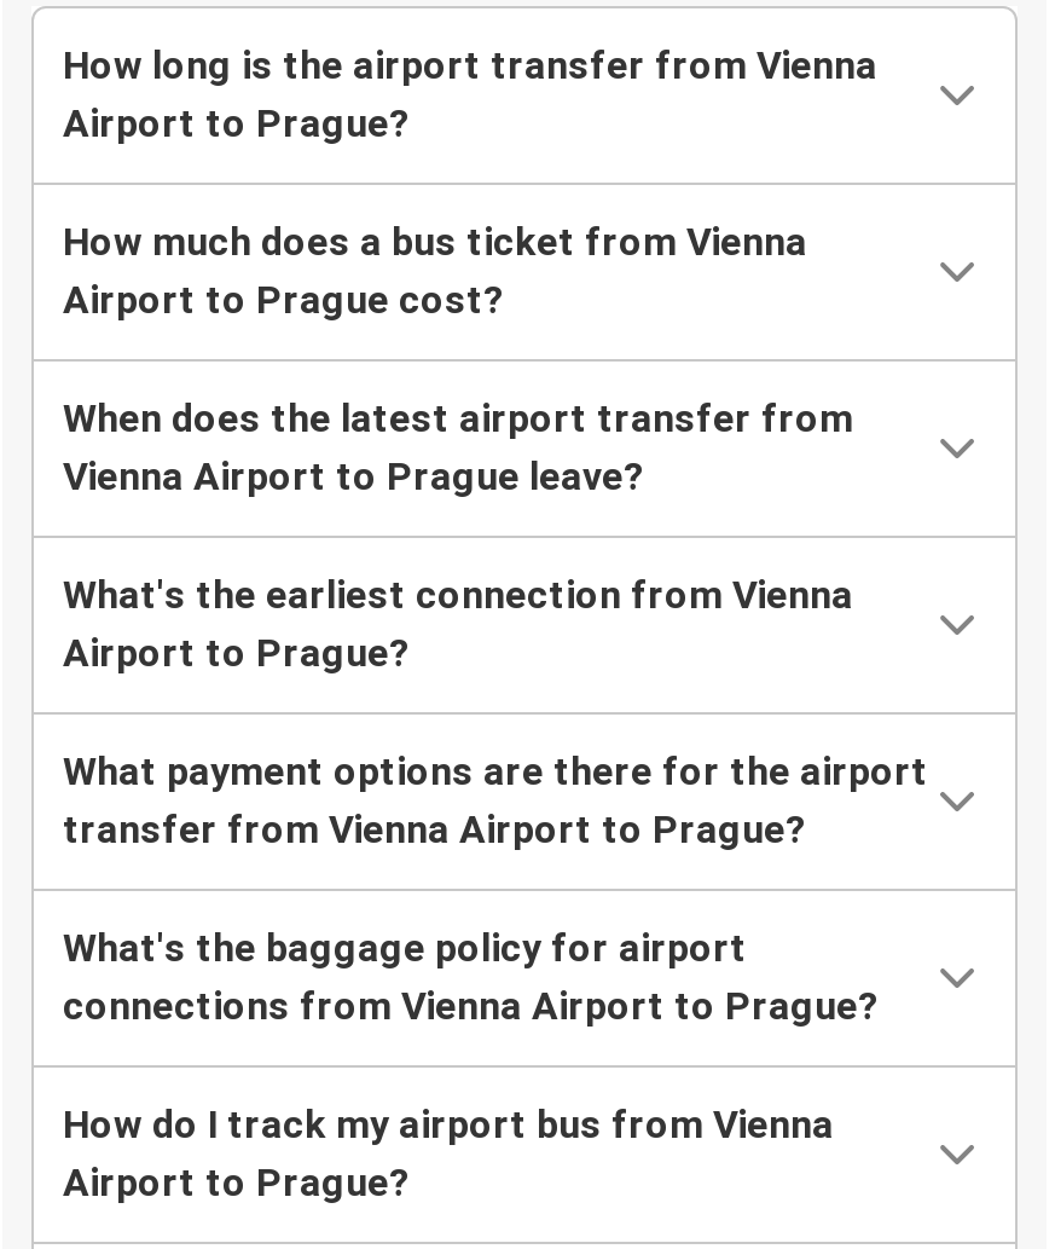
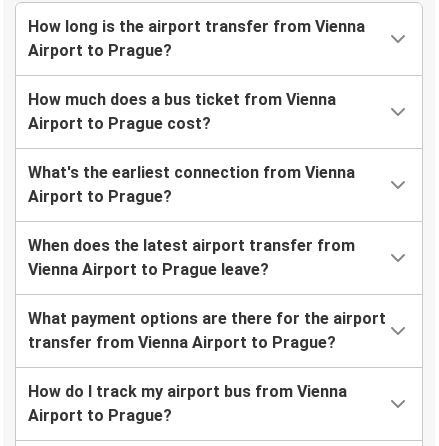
moved [63,396,853,500] -> [28,236,355,279]: When does the latest airport transfer from | Vienna Airport to Prague leave?
[63,926,880,1030] What's the baggage policy for airport | connections from Vienna Airport to Prague? -> none

